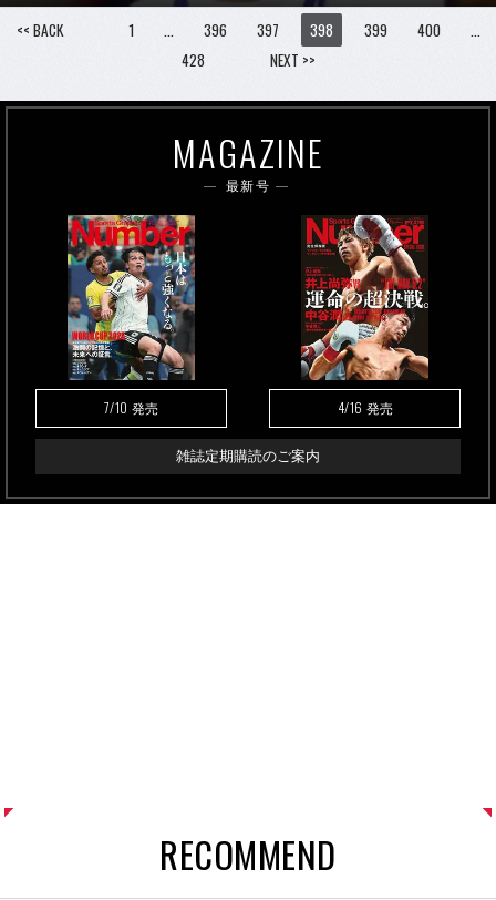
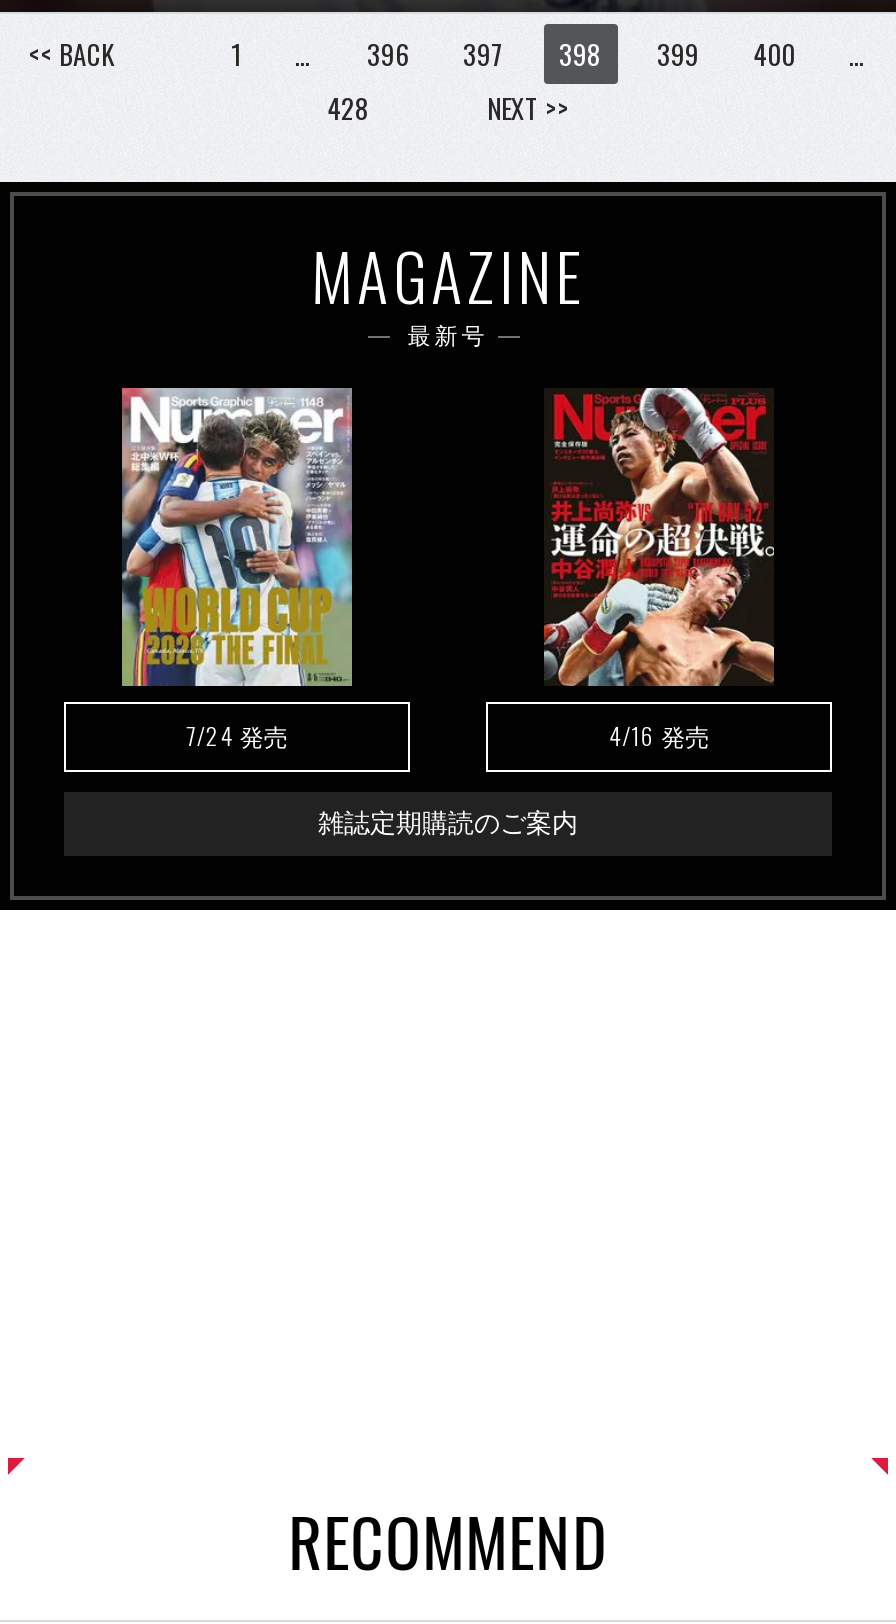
[68,214,195,417] [image] | 7/10発売 -> [120,386,354,753] [image] | 7/24発売

